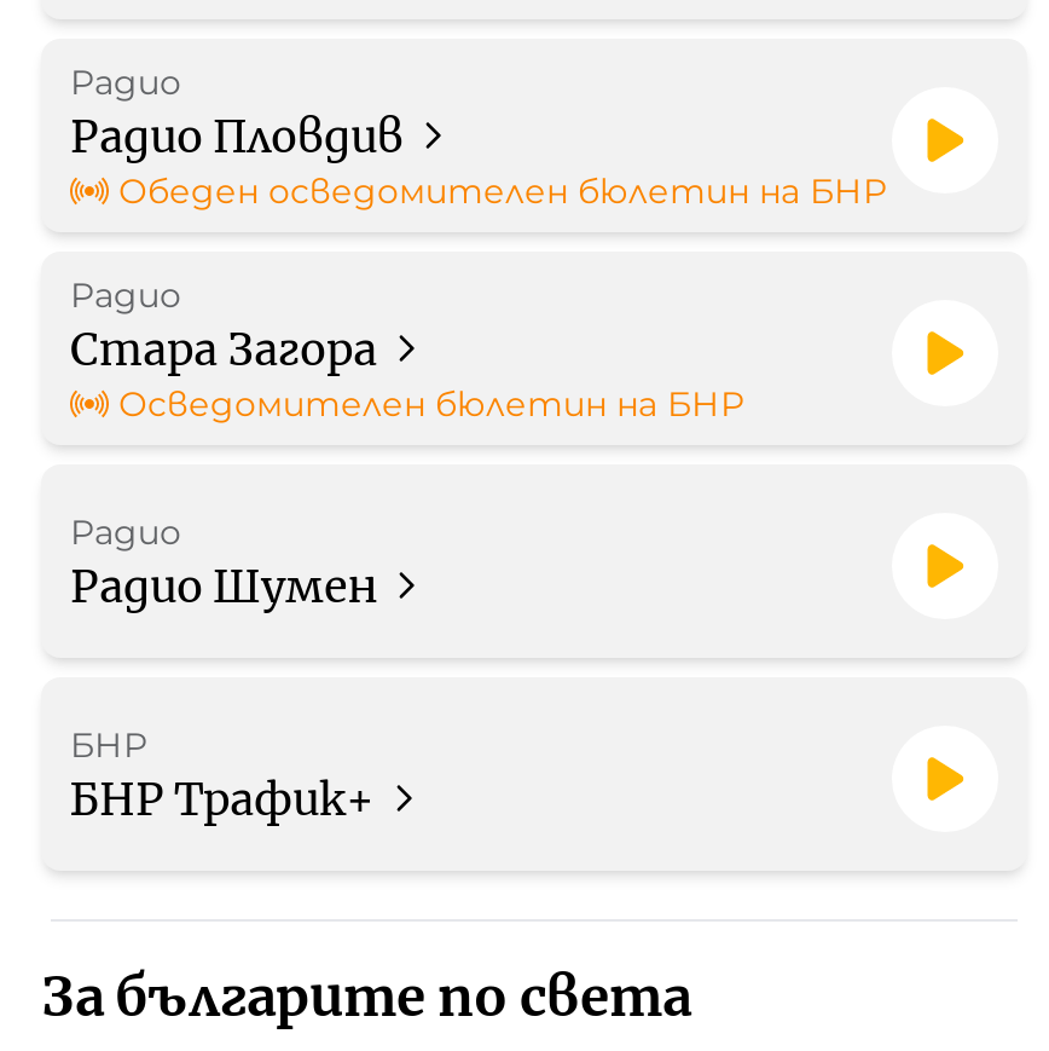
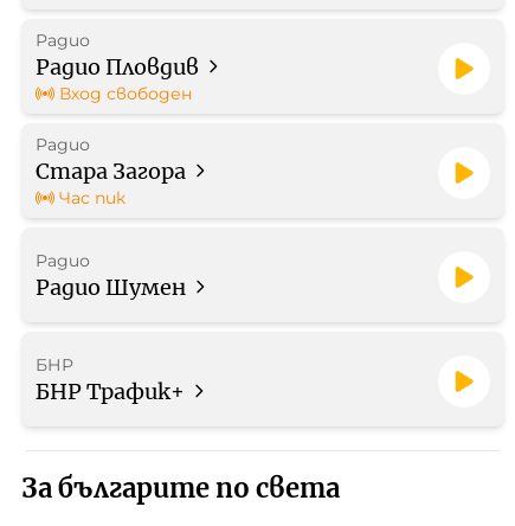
[118,168,887,212] Обеден осведомителен бюлетин на БНР -> [59,82,192,104] Вход свободен
[118,381,744,425] Осведомителен бюлетин на БНР -> [59,187,125,208] Час пик

